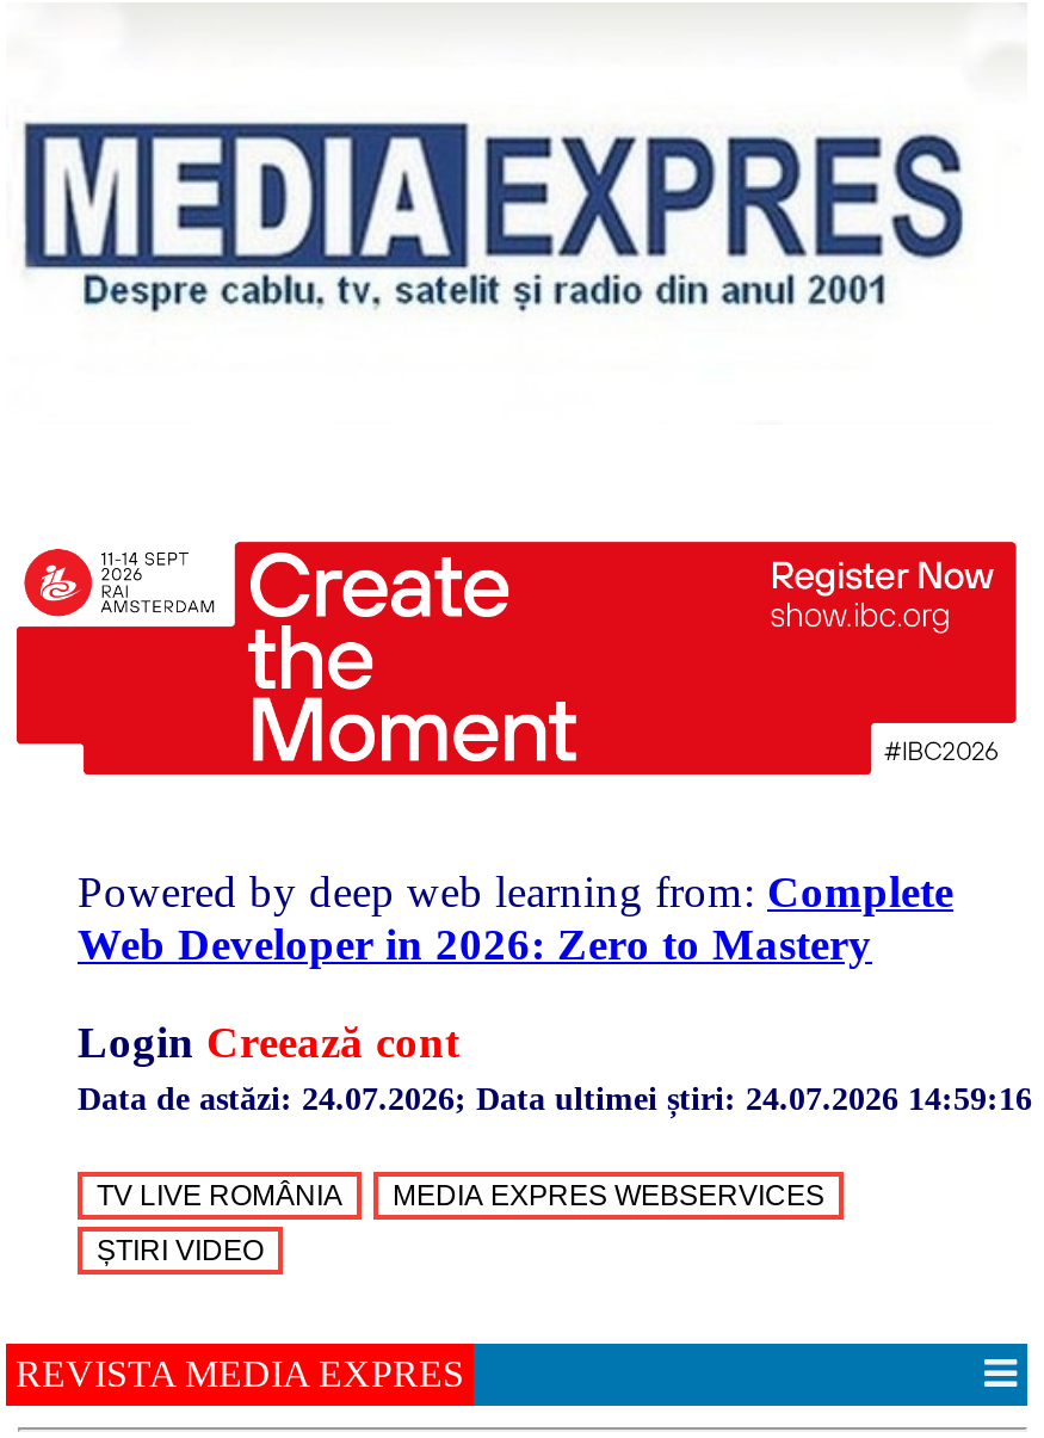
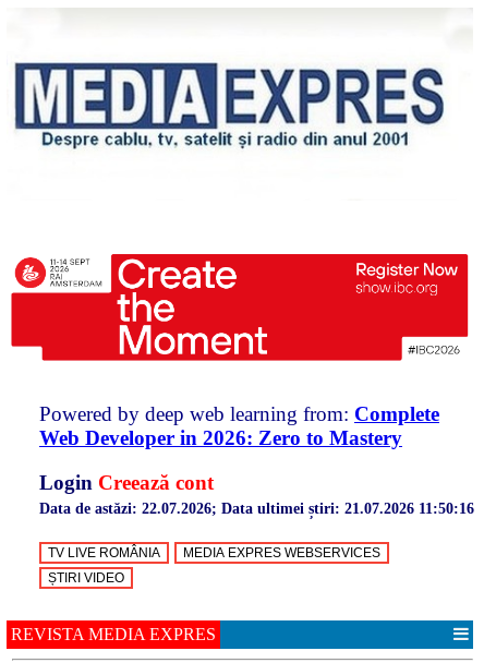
[78,1080,1032,1116] Data de astăzi: 24.07.2026; Data ultimei știri: 24.07.2026 14:59:16 -> [39,500,474,516] Data de astăzi: 22.07.2026; Data ultimei știri: 21.07.2026 11:50:16

